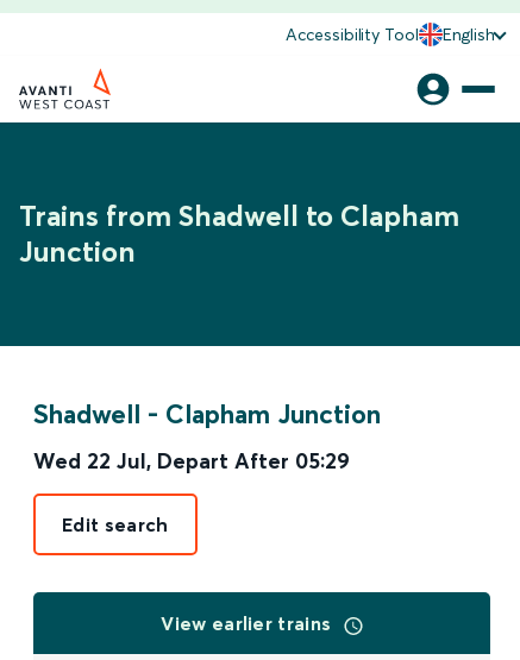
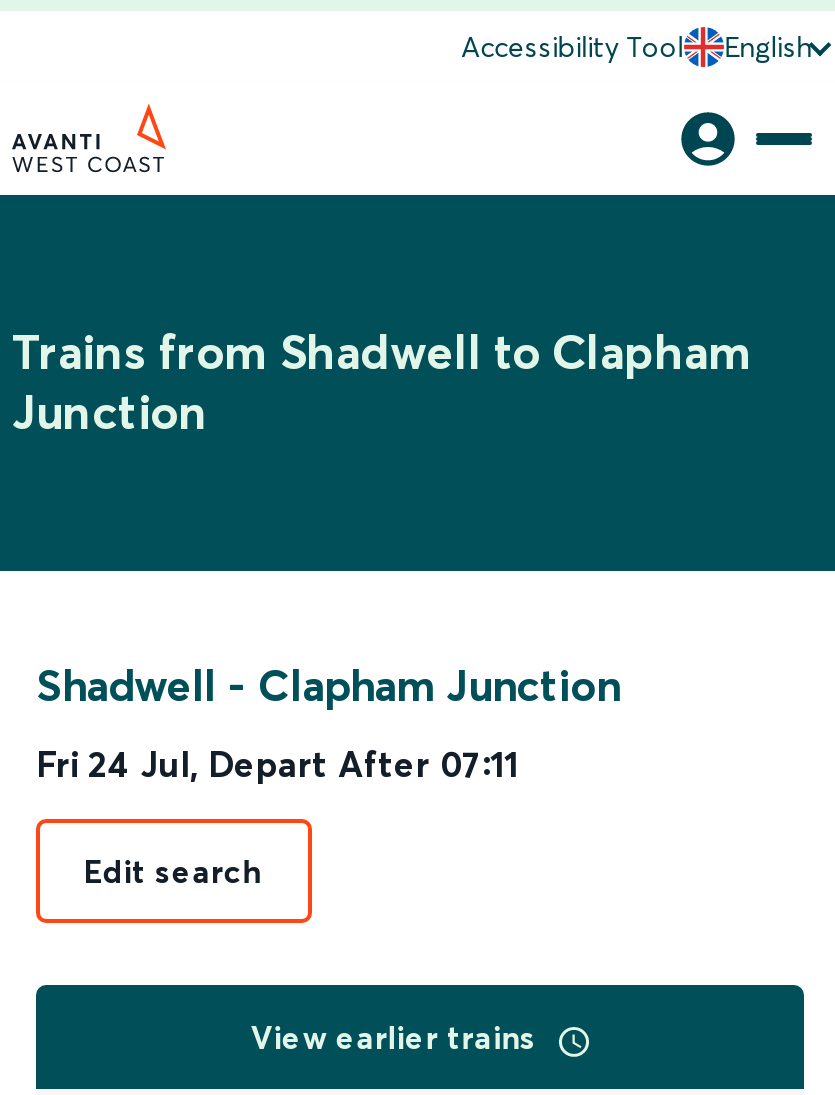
[33,447,350,474] Wed 22 Jul, Depart After 05:29 -> [36,741,518,787] Fri 24 Jul, Depart After 07:11

